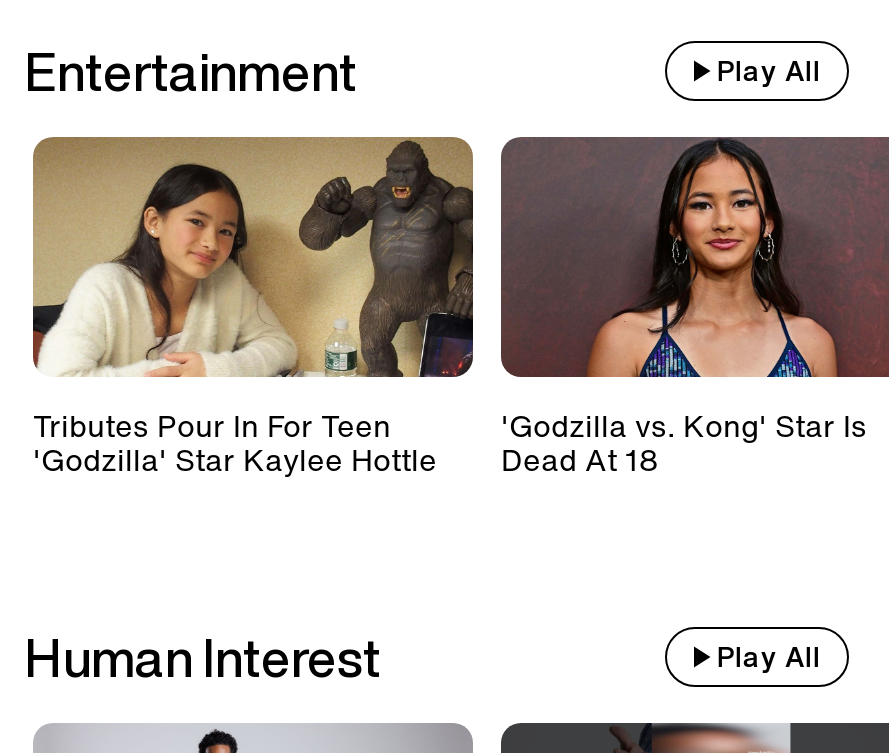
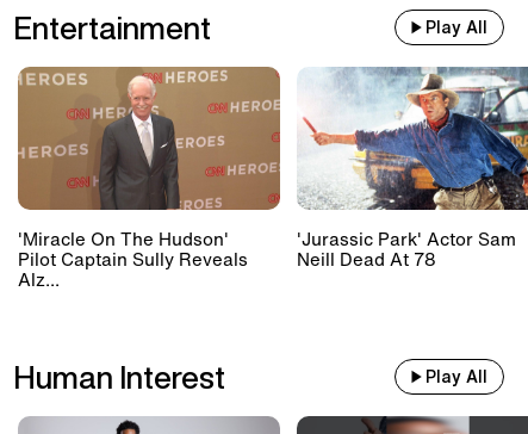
[31,139,475,482] [image] | Tributes Pour In For Teen | 'Godzilla' Star Kaylee Hottle -> [17,68,281,293] [image] | 'Miracle On The Hudson' | Pilot Captain Sully Reveals | Alz...
[499,135,883,482] [image] | 'Godzilla vs. Kong' Star Is | Dead At 18 -> [297,67,524,272] [image] | 'Jurassic Park' Actor Sam | Neill Dead At 78

